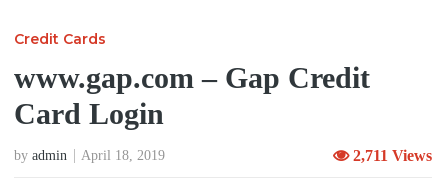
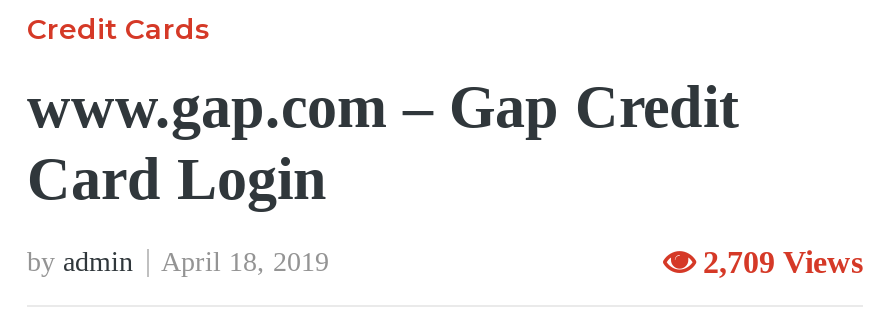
[349,147,432,164] 2,711 Views -> [695,245,863,279] 2,709 Views

